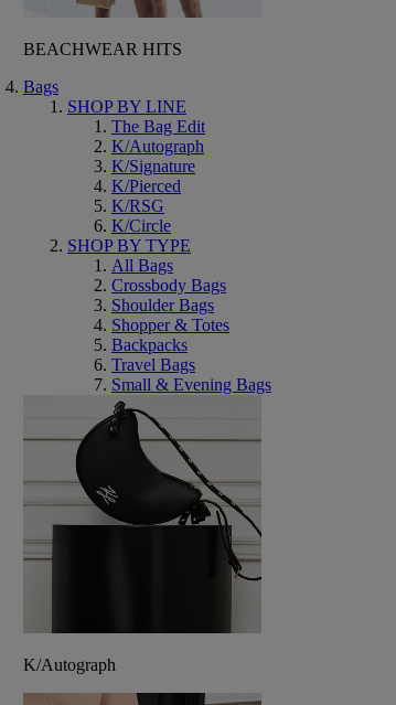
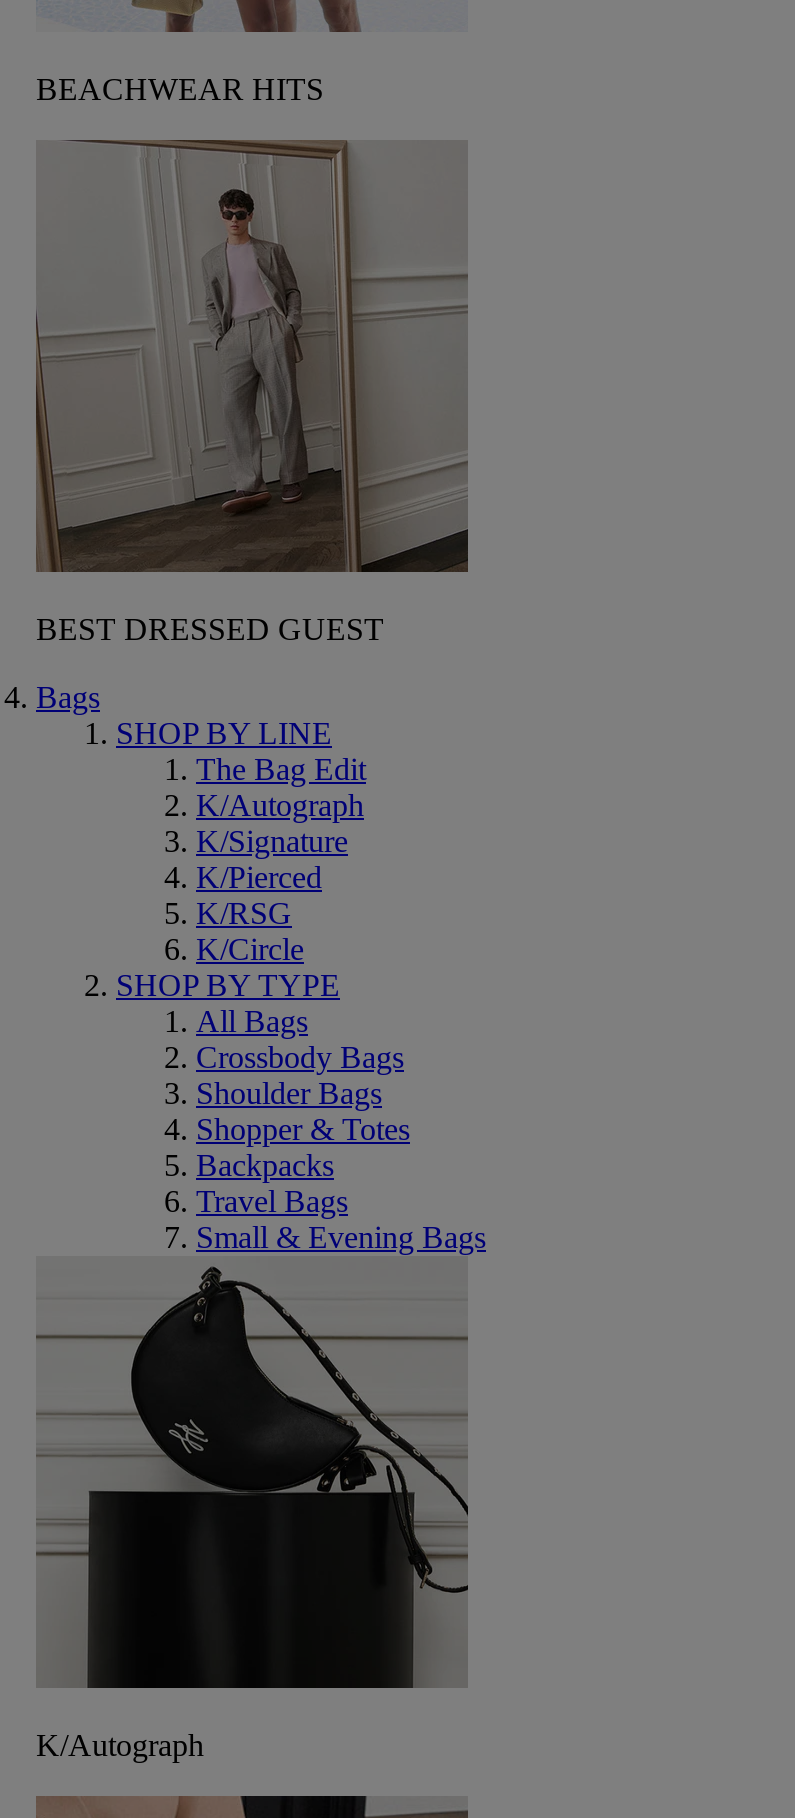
none -> [34,138,470,646] [image] | BEST DRESSED GUEST

